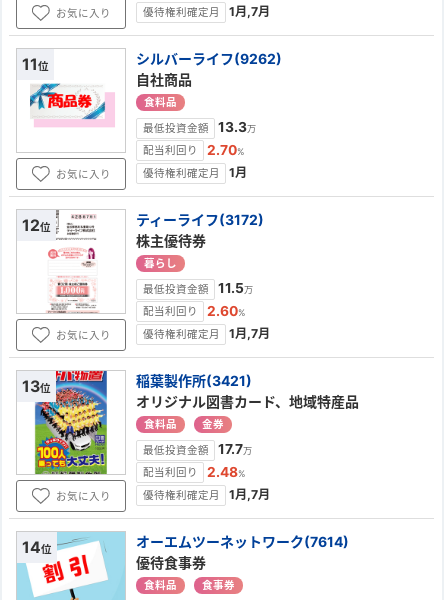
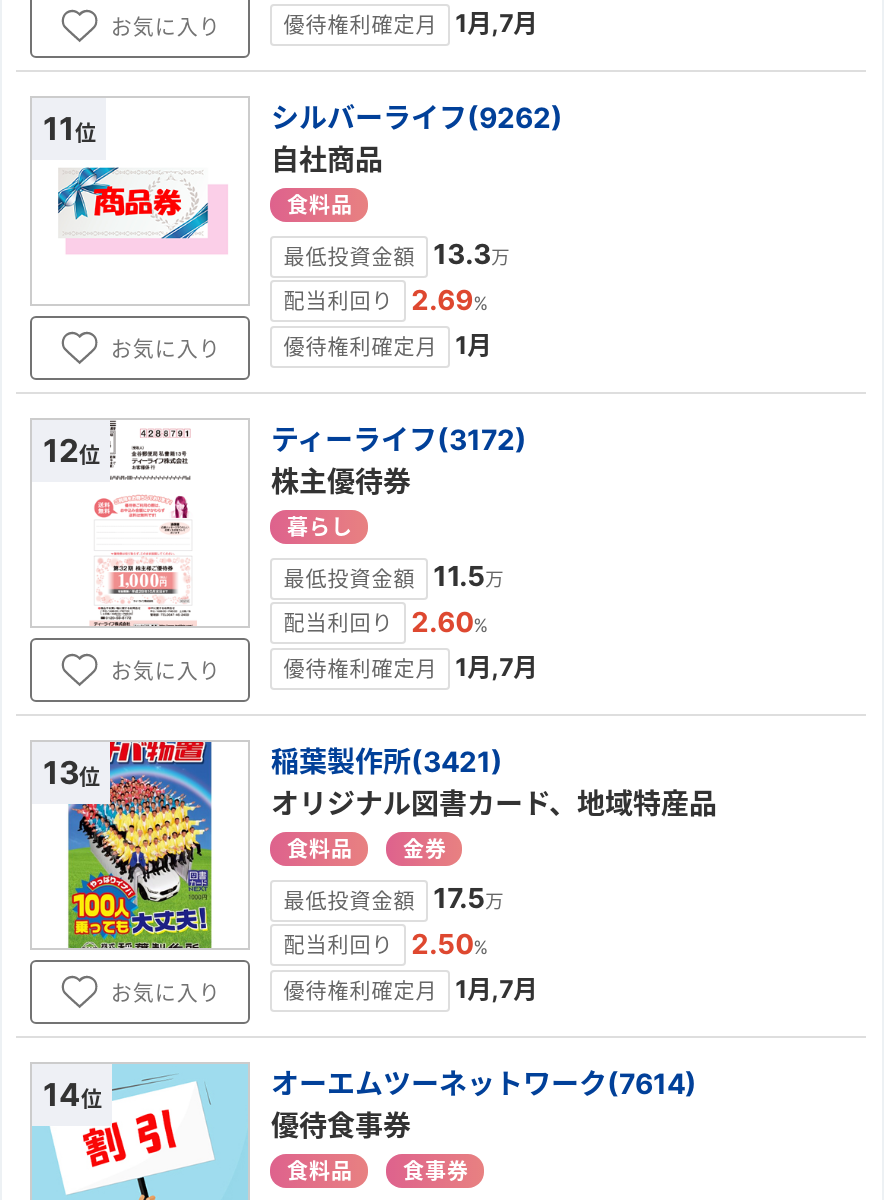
[143,142,244,158] 配当利回り 2.70% -> [283,283,487,315] 配当利回り 2.69%
[143,441,252,457] 最低投資金額 17.7万 -> [283,882,503,914] 最低投資金額 17.5万
[143,464,245,480] 配当利回り 2.48% -> [283,927,487,959] 配当利回り 2.50%

